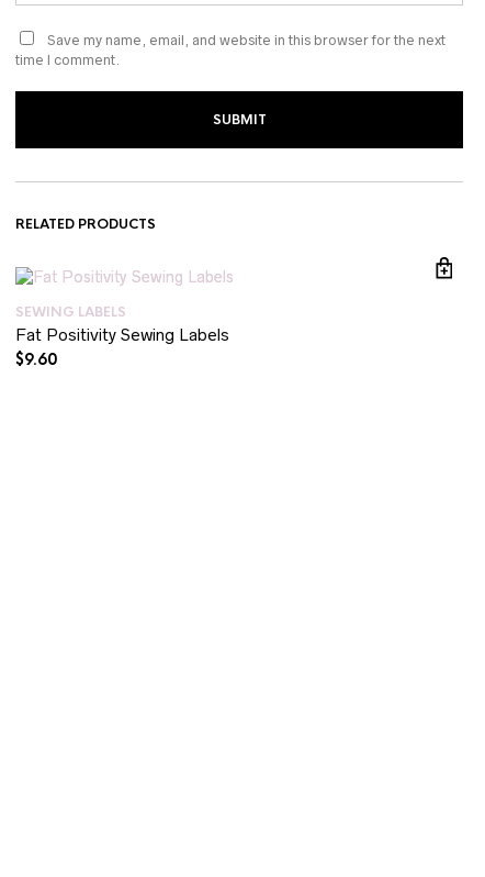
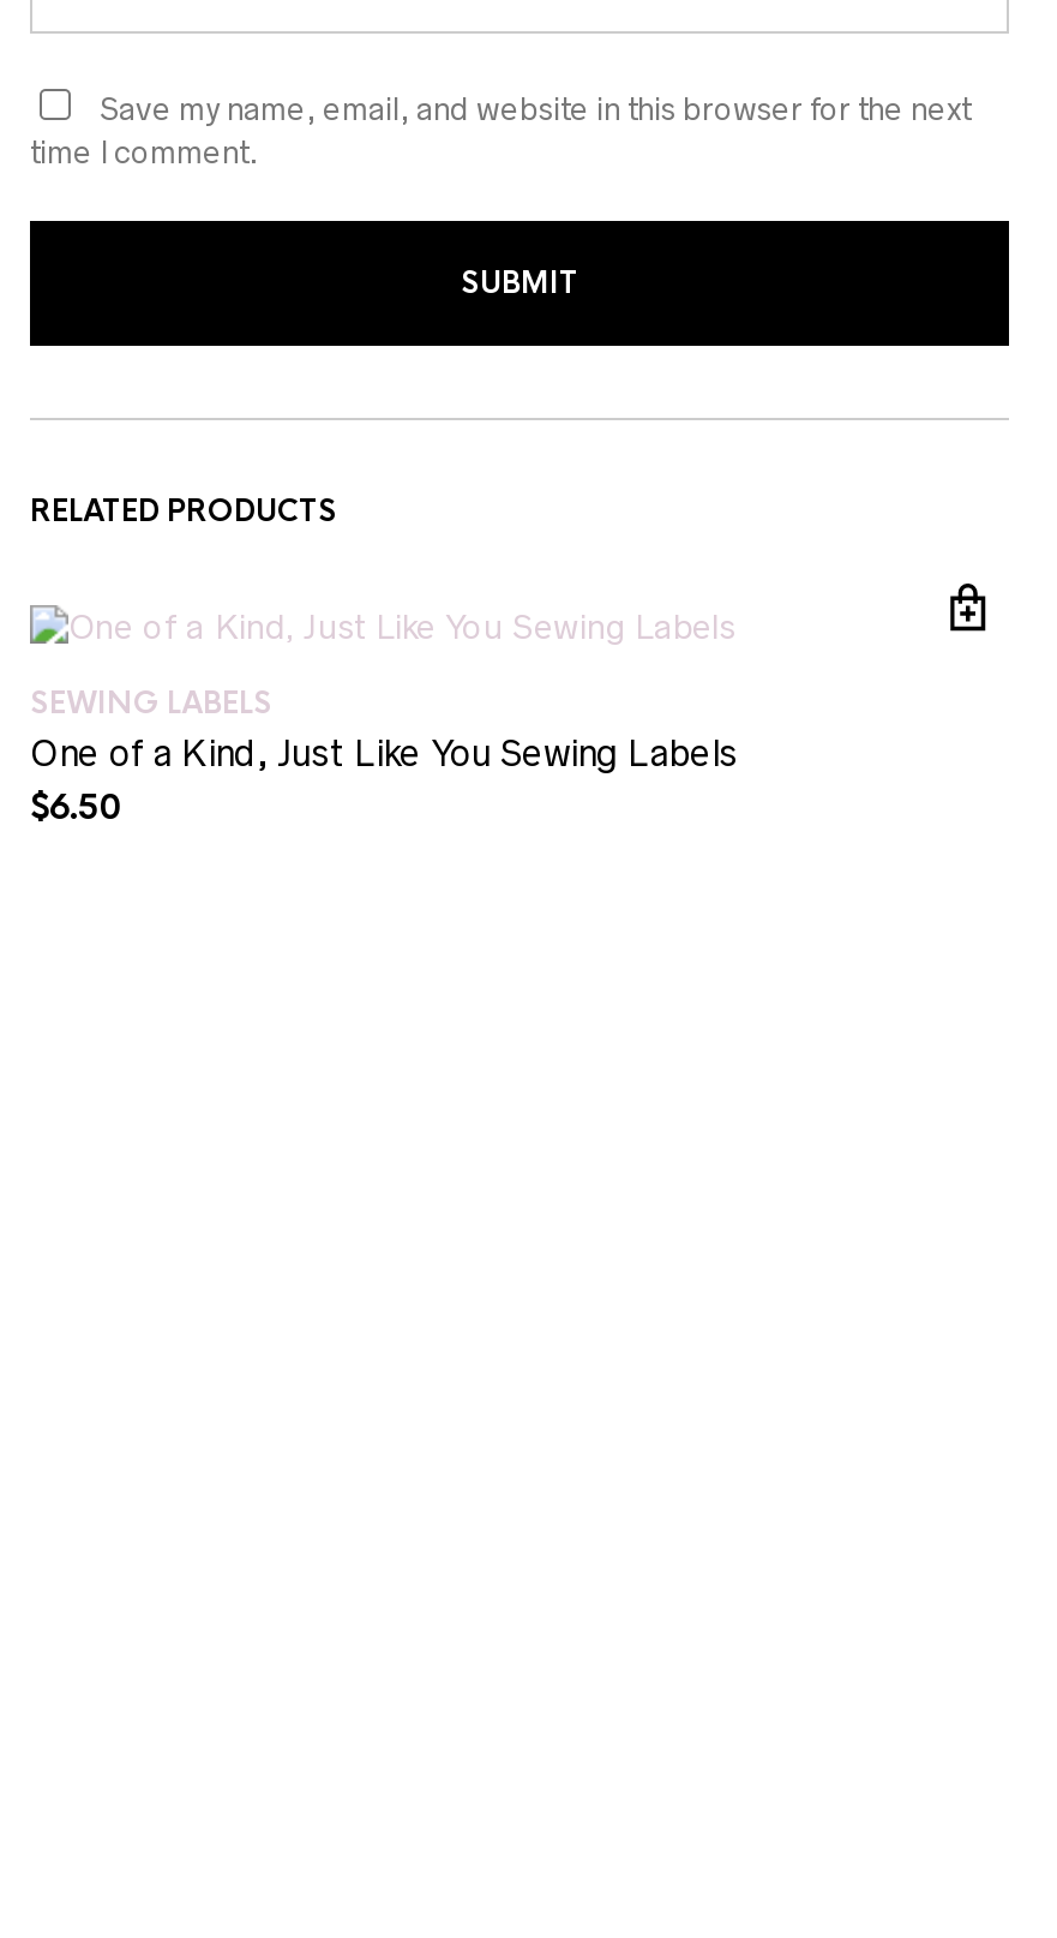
[15,326,229,370] Fat Positivity Sewing Labels | $9.60 -> [30,733,738,829] One of a Kind, Just Like You Sewing Labels | $6.50

